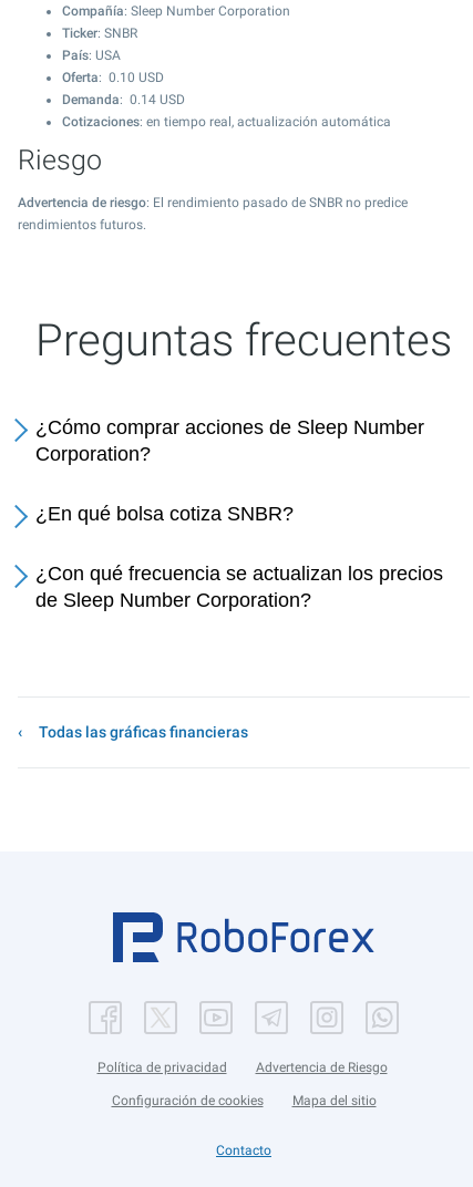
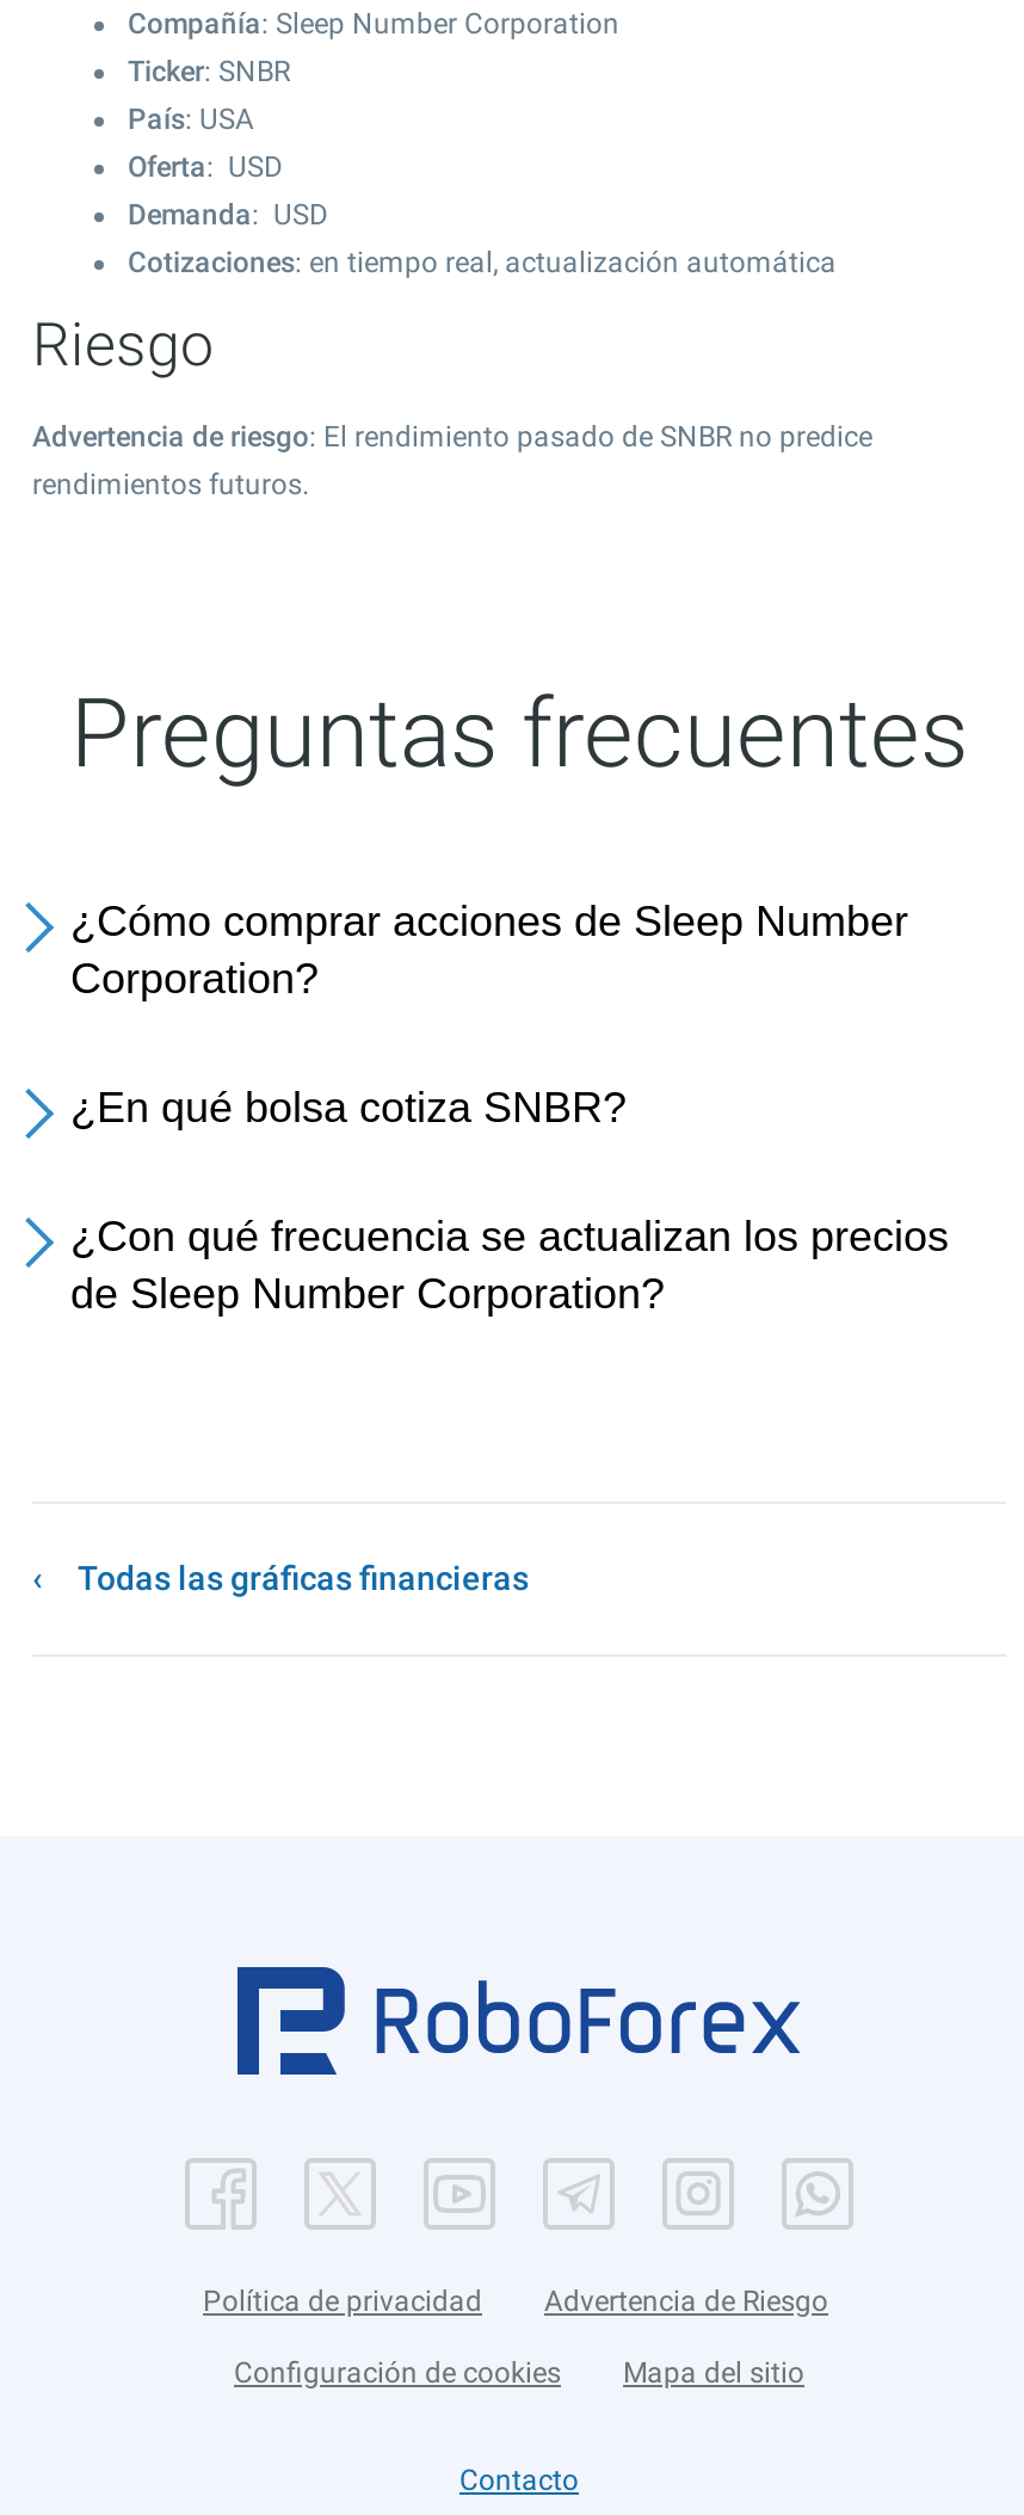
[62,70,185,107] Oferta: 0.10 USD | Demanda: 0.14 USD -> [128,150,328,232] Oferta: USD | Demanda: USD

